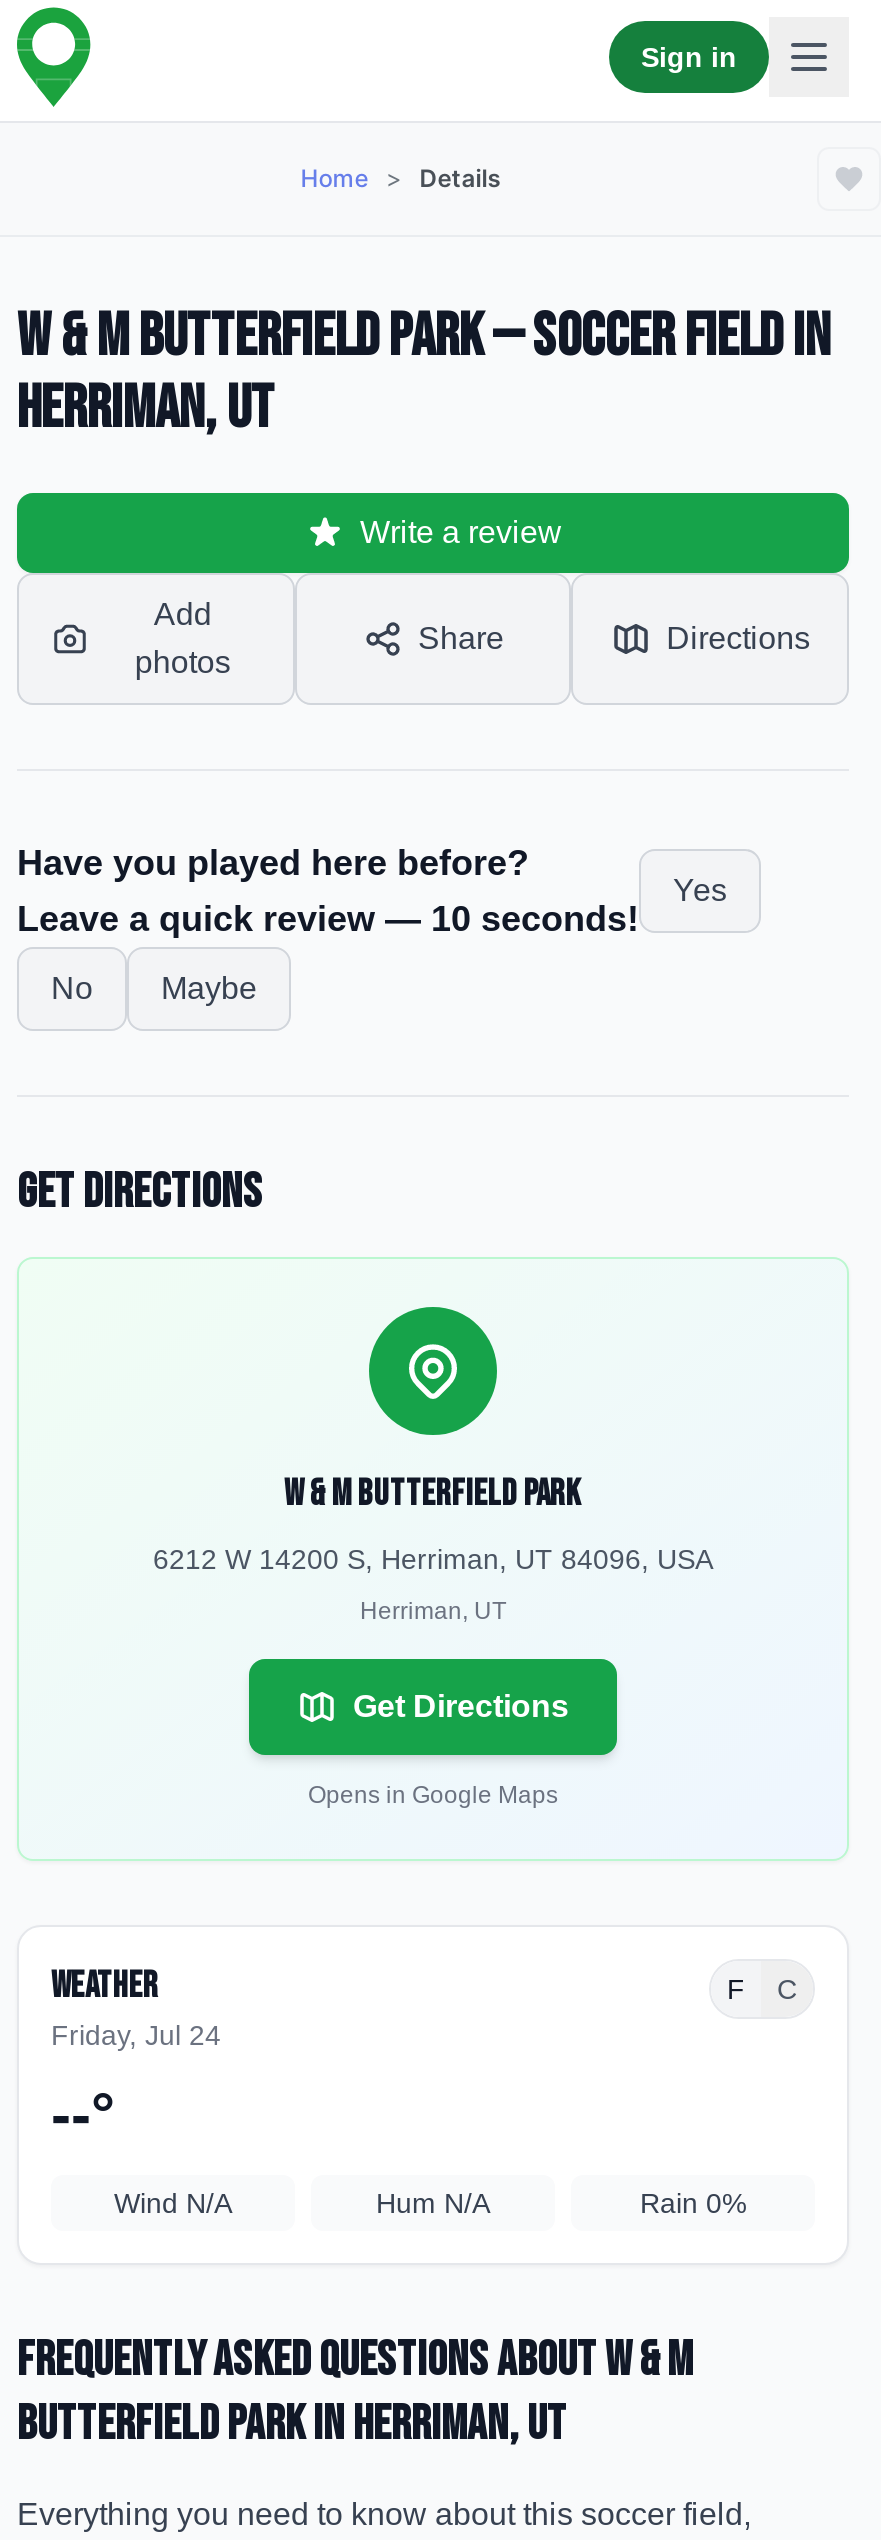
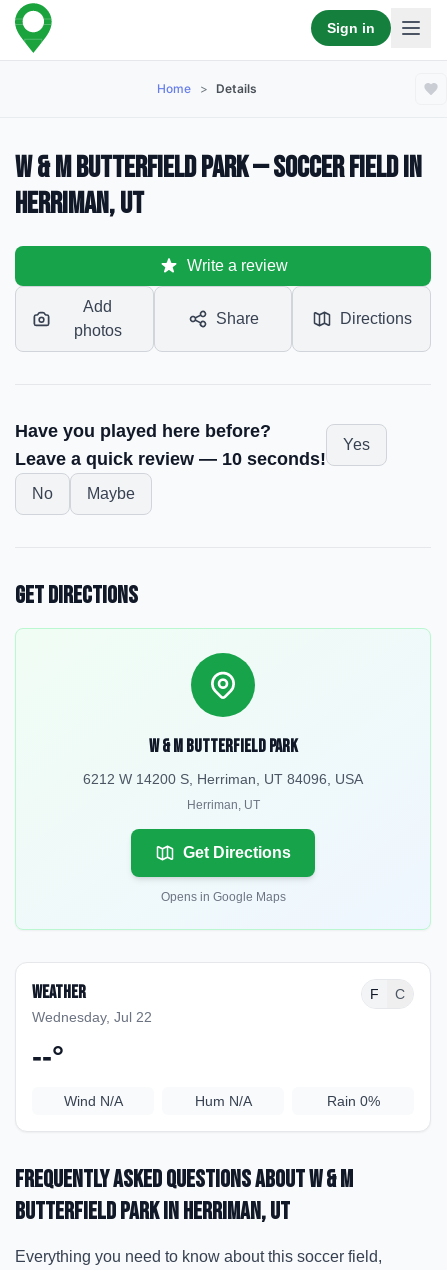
[51,2019,221,2051] Friday, Jul 24 -> [32,1009,152,1025] Wednesday, Jul 22

